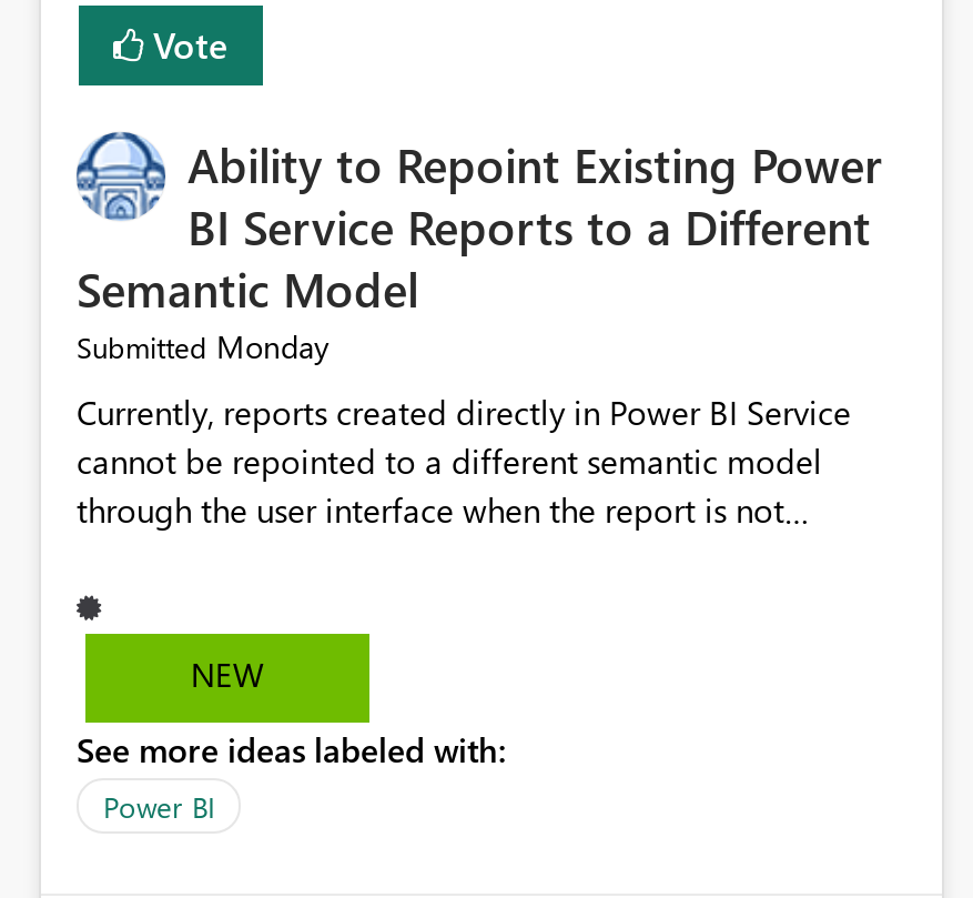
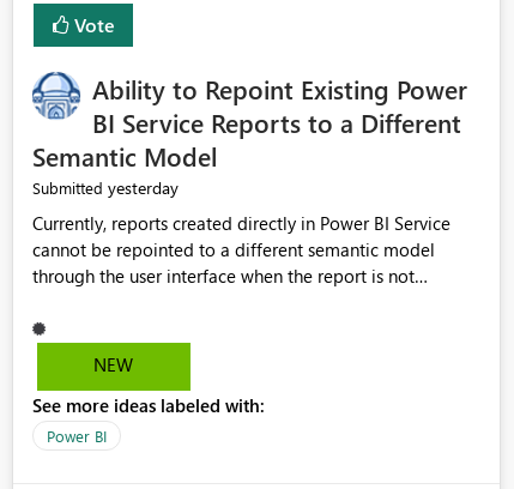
[77,326,330,368] Submitted Monday -> [32,177,179,199] Submitted yesterday

